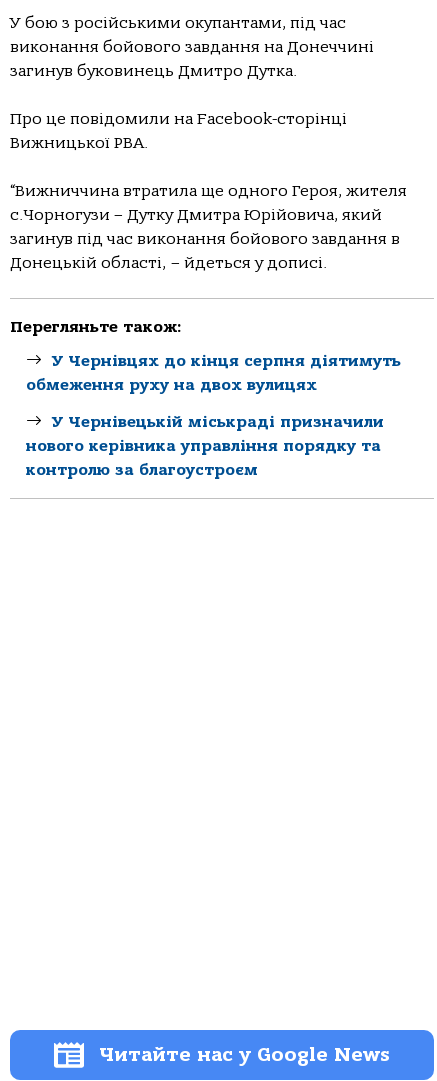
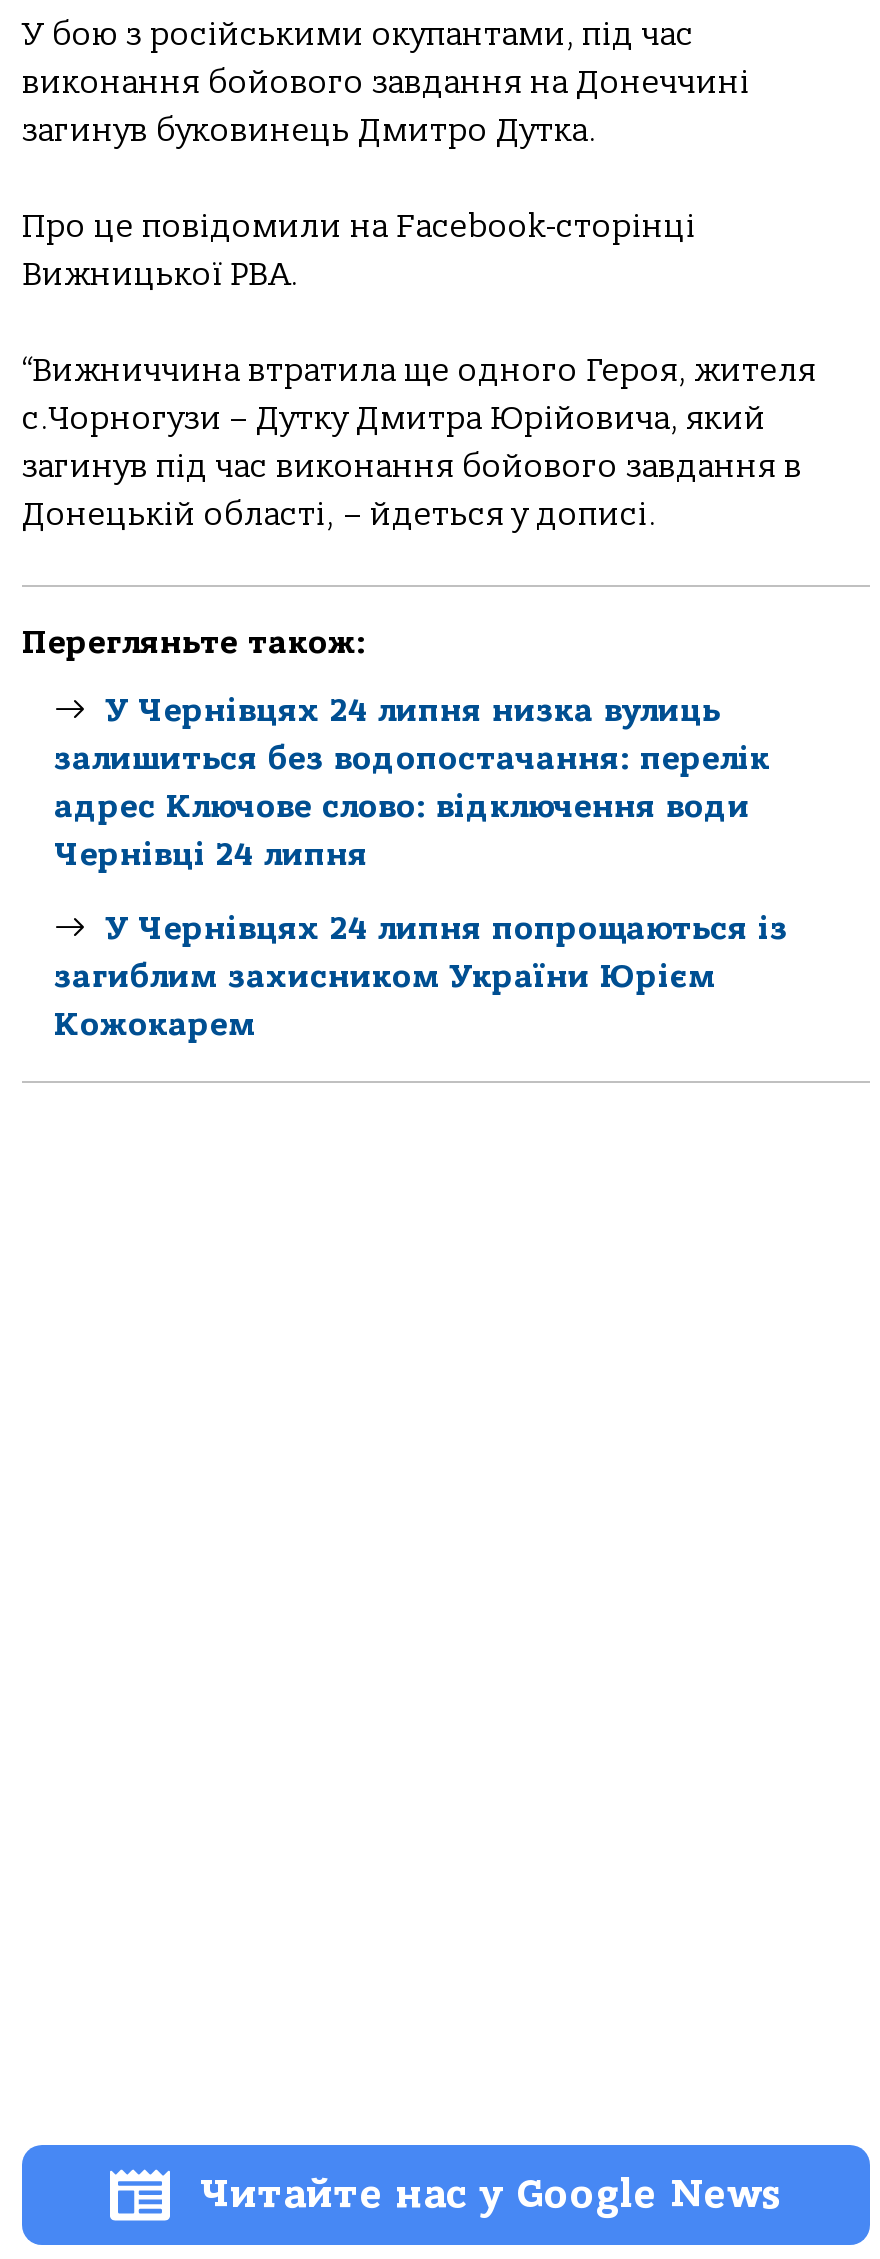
[26,352,401,394] У Чернівцях до кінця серпня діятимуть | обмеження руху на двох вулицях -> [54,693,770,873] У Чернівцях 24 липня низка вулиць | залишиться без водопостачання: перелік | адрес Ключове слово: відключення води | Чернівці 24 липня
[26,413,384,479] У Чернівецькій міськраді призначили | нового керівника управління порядку та | контролю за благоустроєм -> [54,910,788,1042] У Чернівцях 24 липня попрощаються із | загиблим захисником України Юрієм | Кожокарем

